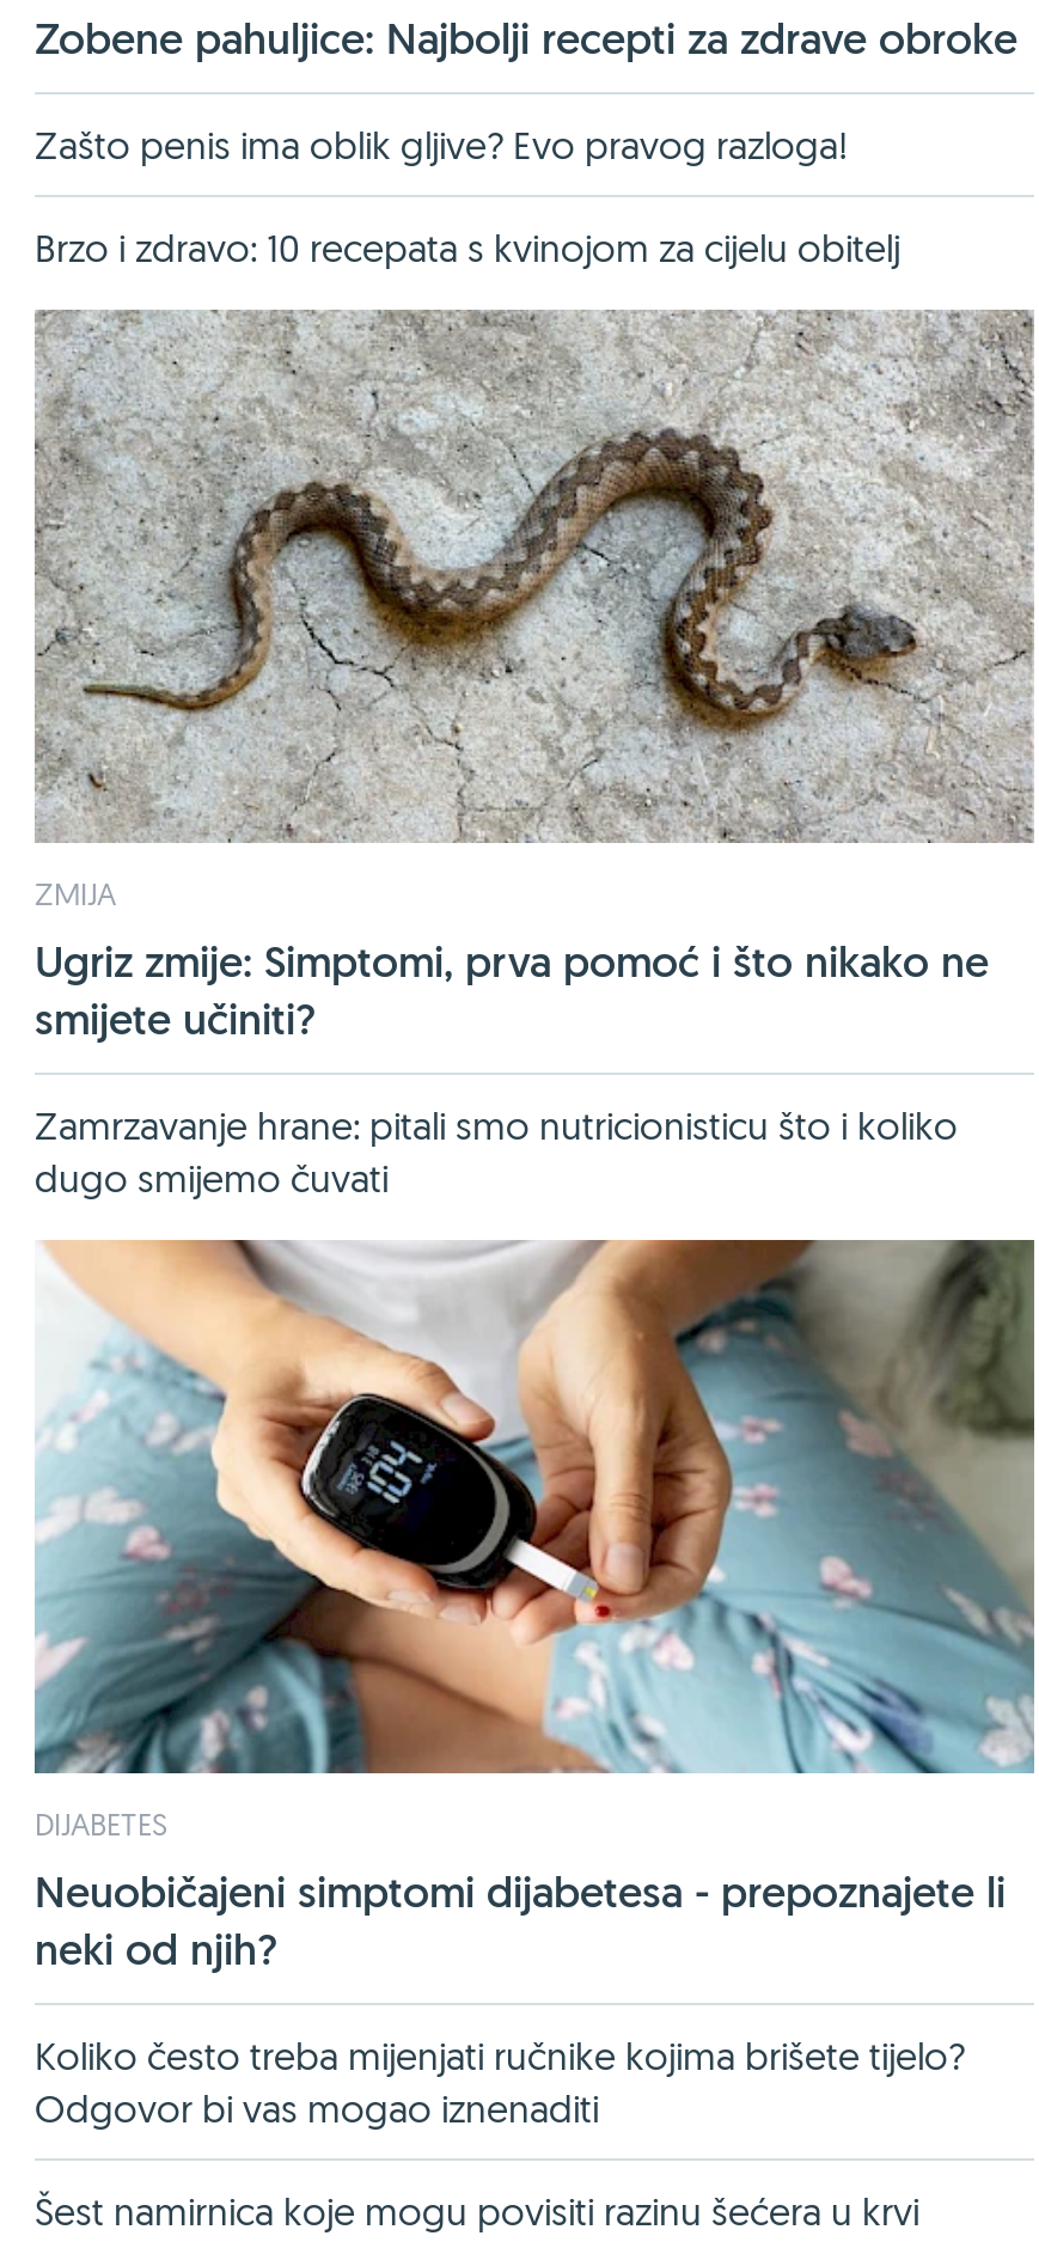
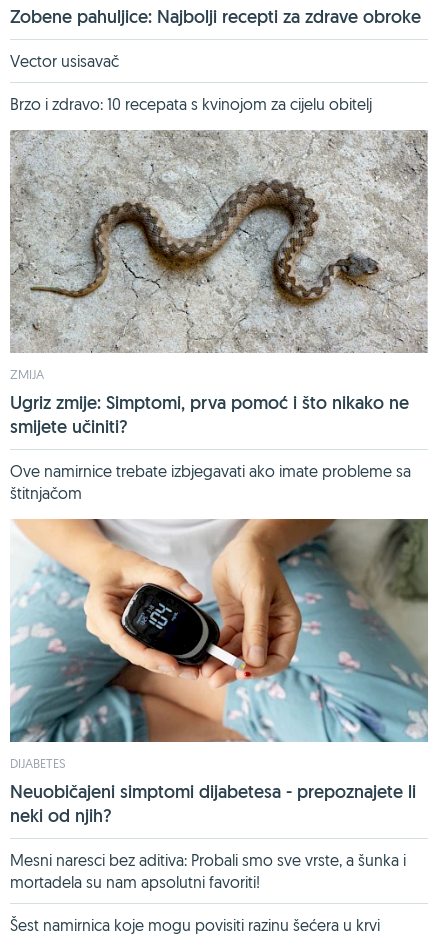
[35,121,848,169] Zašto penis ima oblik gljive? Evo pravog razloga! -> [10,51,119,71] Vector usisavač
[35,1102,958,1202] Zamrzavanje hrane: pitali smo nutricionisticu što i koliko | dugo smijemo čuvati -> [10,461,411,503] Ove namirnice trebate izbjegavati ako imate probleme sa | štitnjačom
[35,2032,965,2132] Koliko često treba mijenjati ručnike kojima brišete tijelo? | Odgovor bi vas mogao iznenaditi -> [10,850,406,892] Mesni naresci bez aditiva: Probali smo sve vrste, a šunka i | mortadela su nam apsolutni favoriti!

